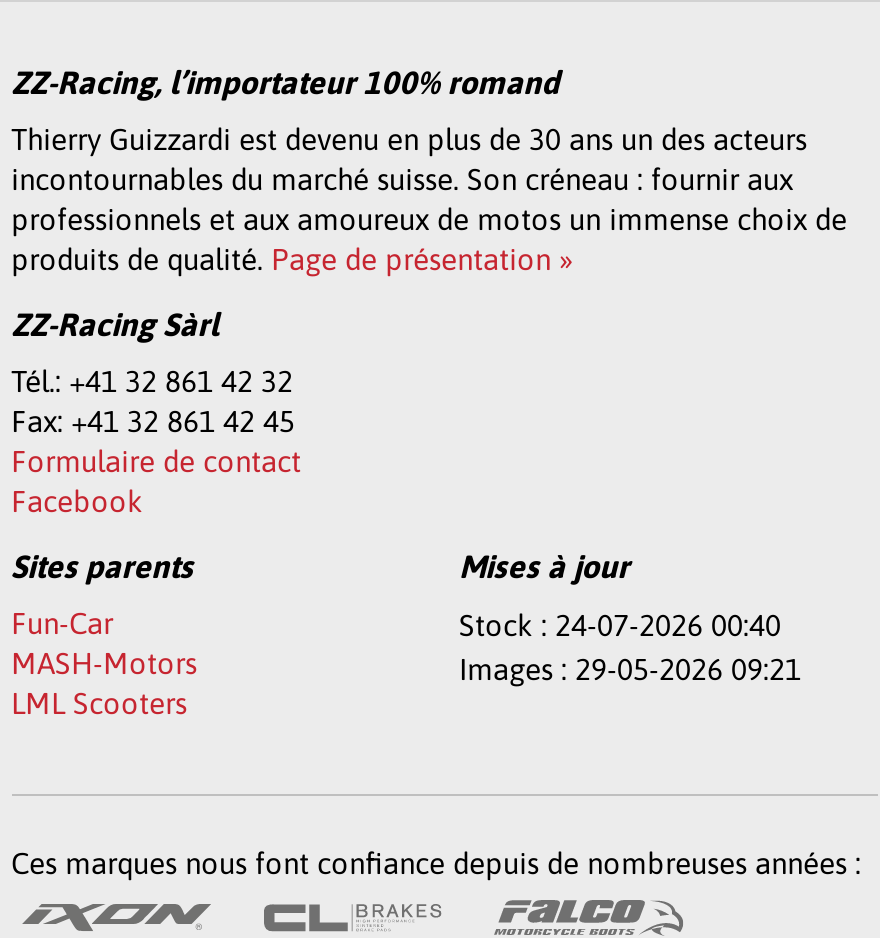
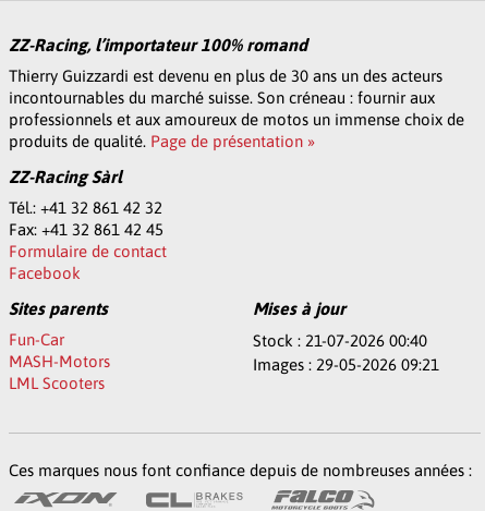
[459,608,781,642] Stock : 24-07-2026 00:40 -> [252,331,427,350] Stock : 21-07-2026 00:40

